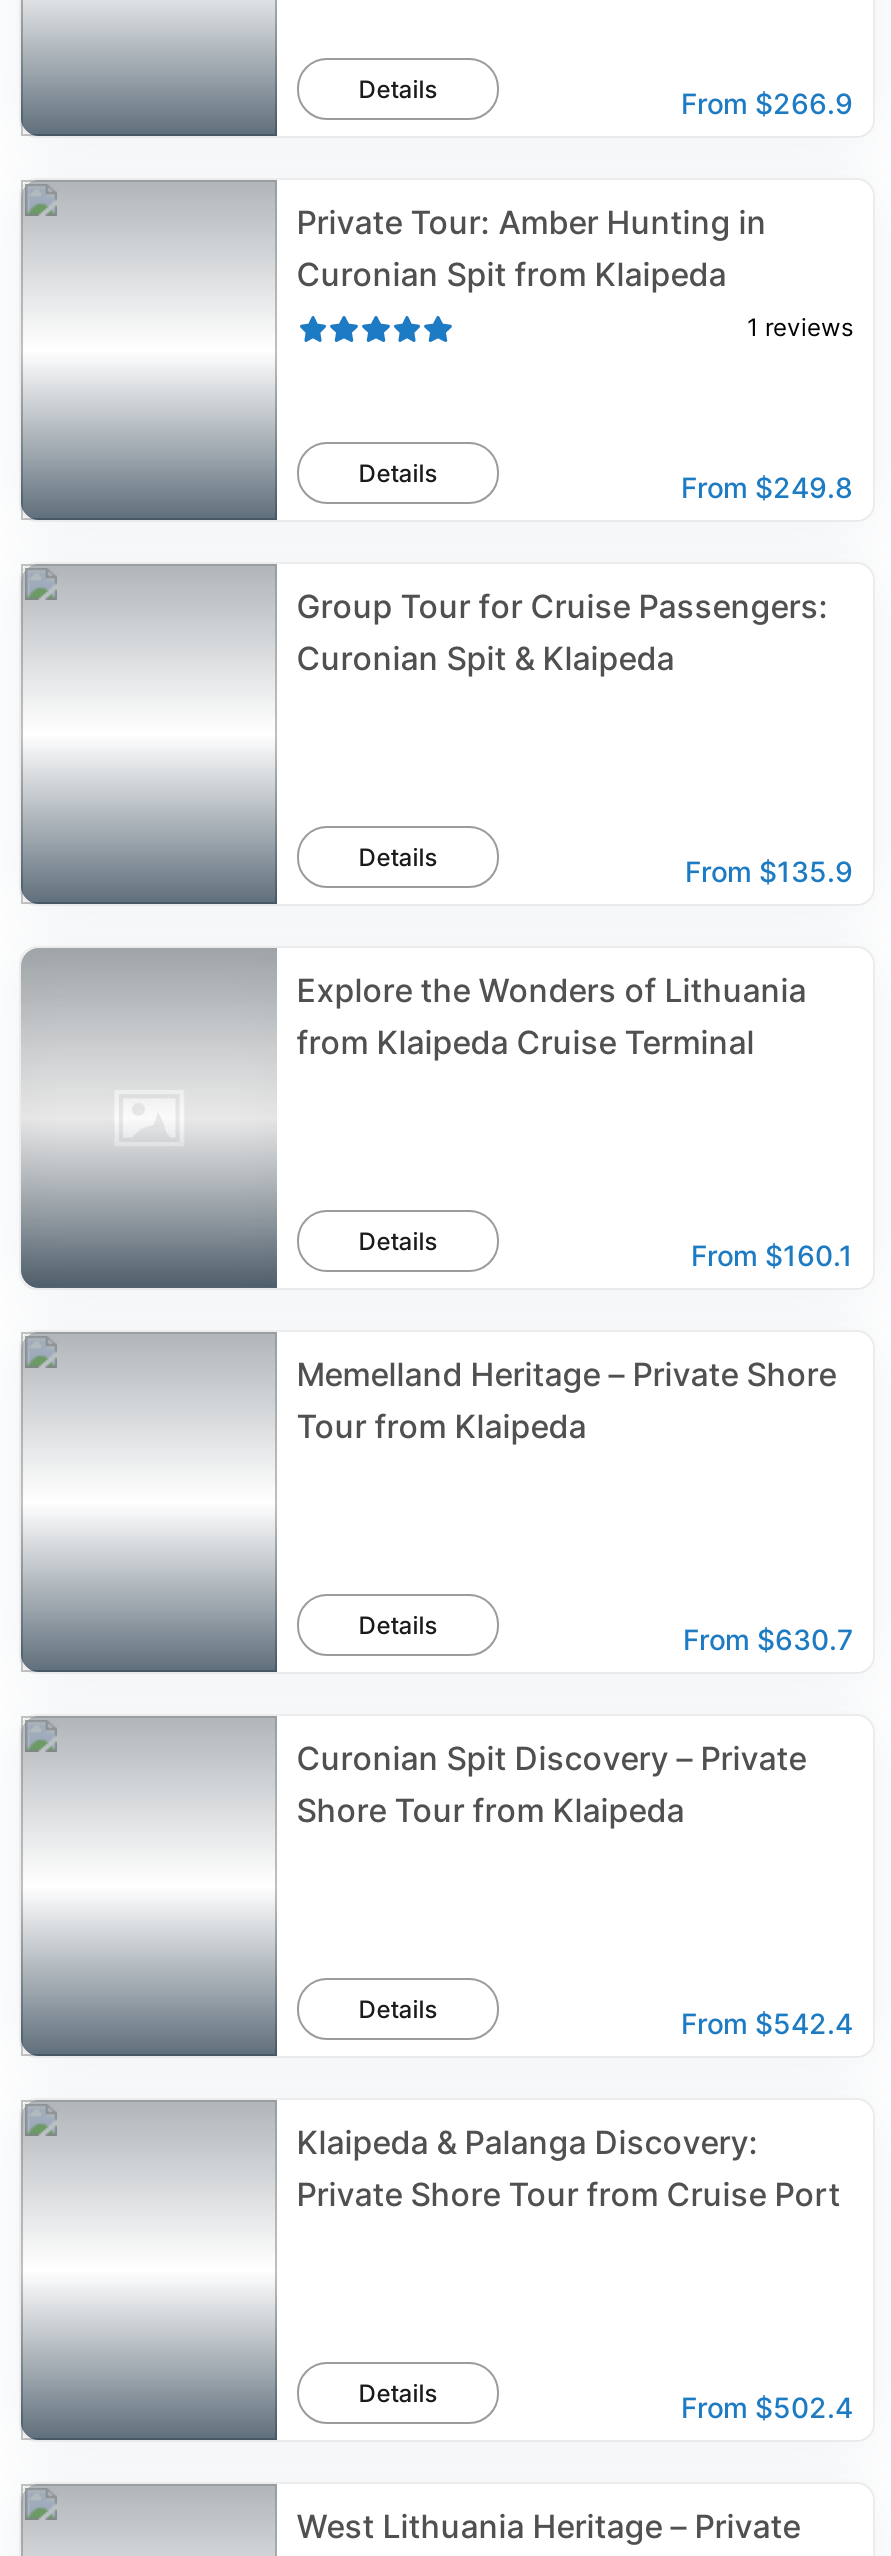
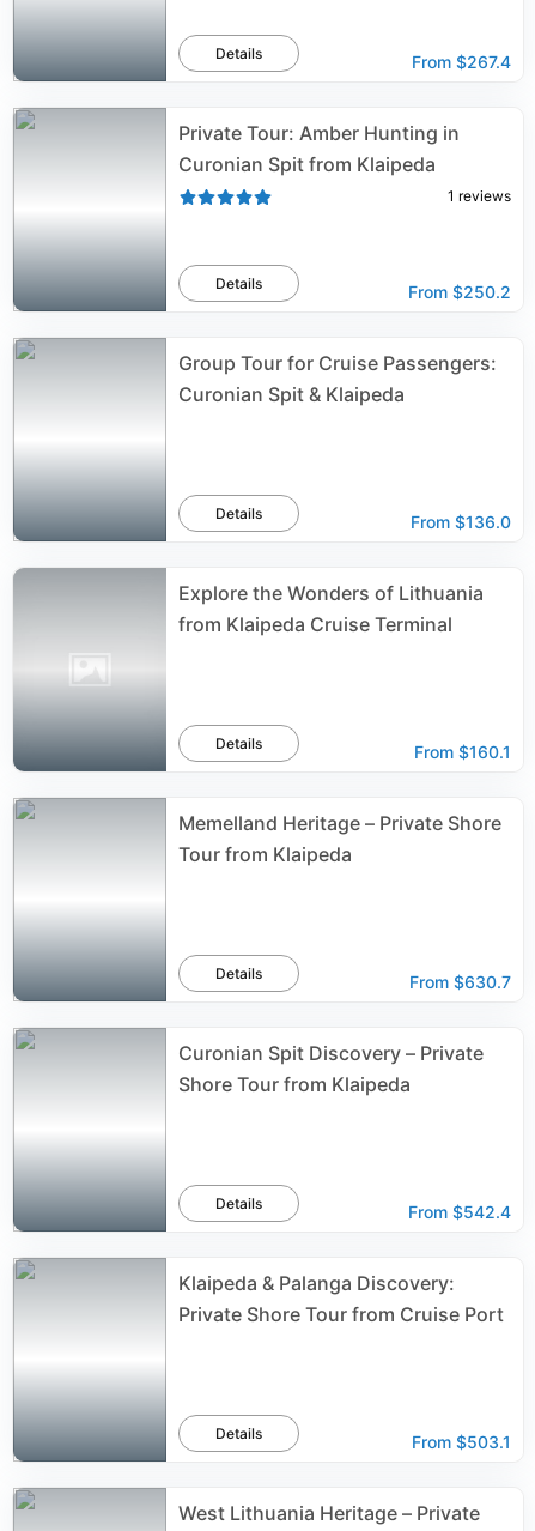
[681,86,853,120] From $266.9 -> [412,52,511,72] From $267.4
[681,470,853,504] From $249.8 -> [408,282,511,302] From $250.2
[685,854,853,888] From $135.9 -> [411,512,511,532] From $136.0
[681,2390,853,2424] From $502.4 -> [412,1432,511,1452] From $503.1

